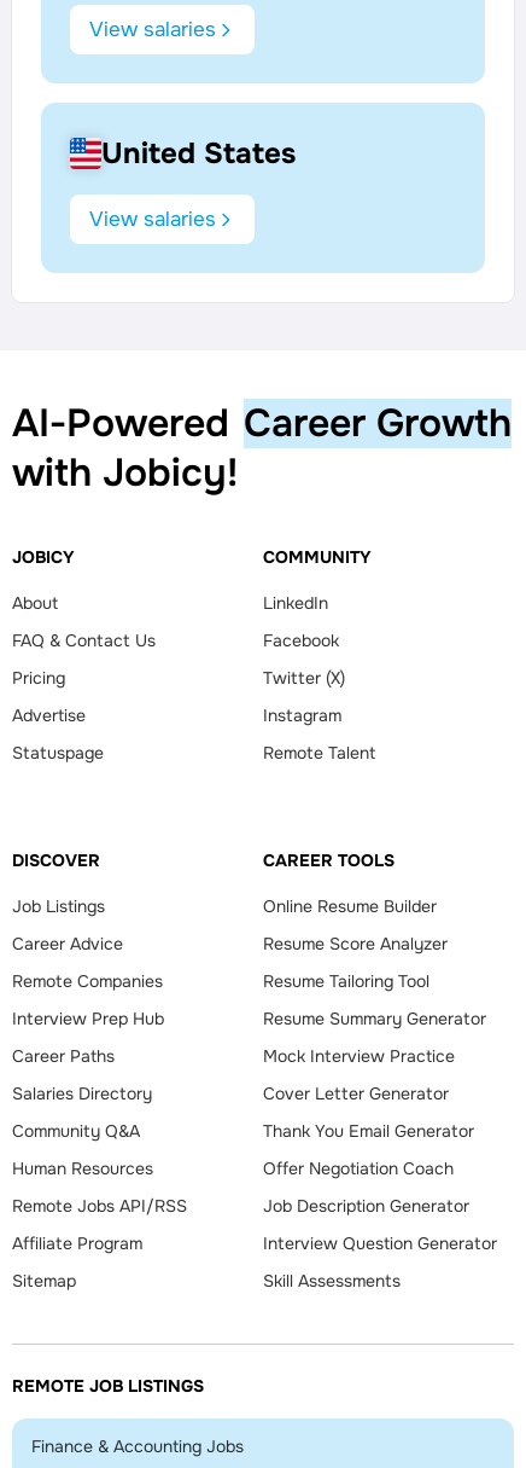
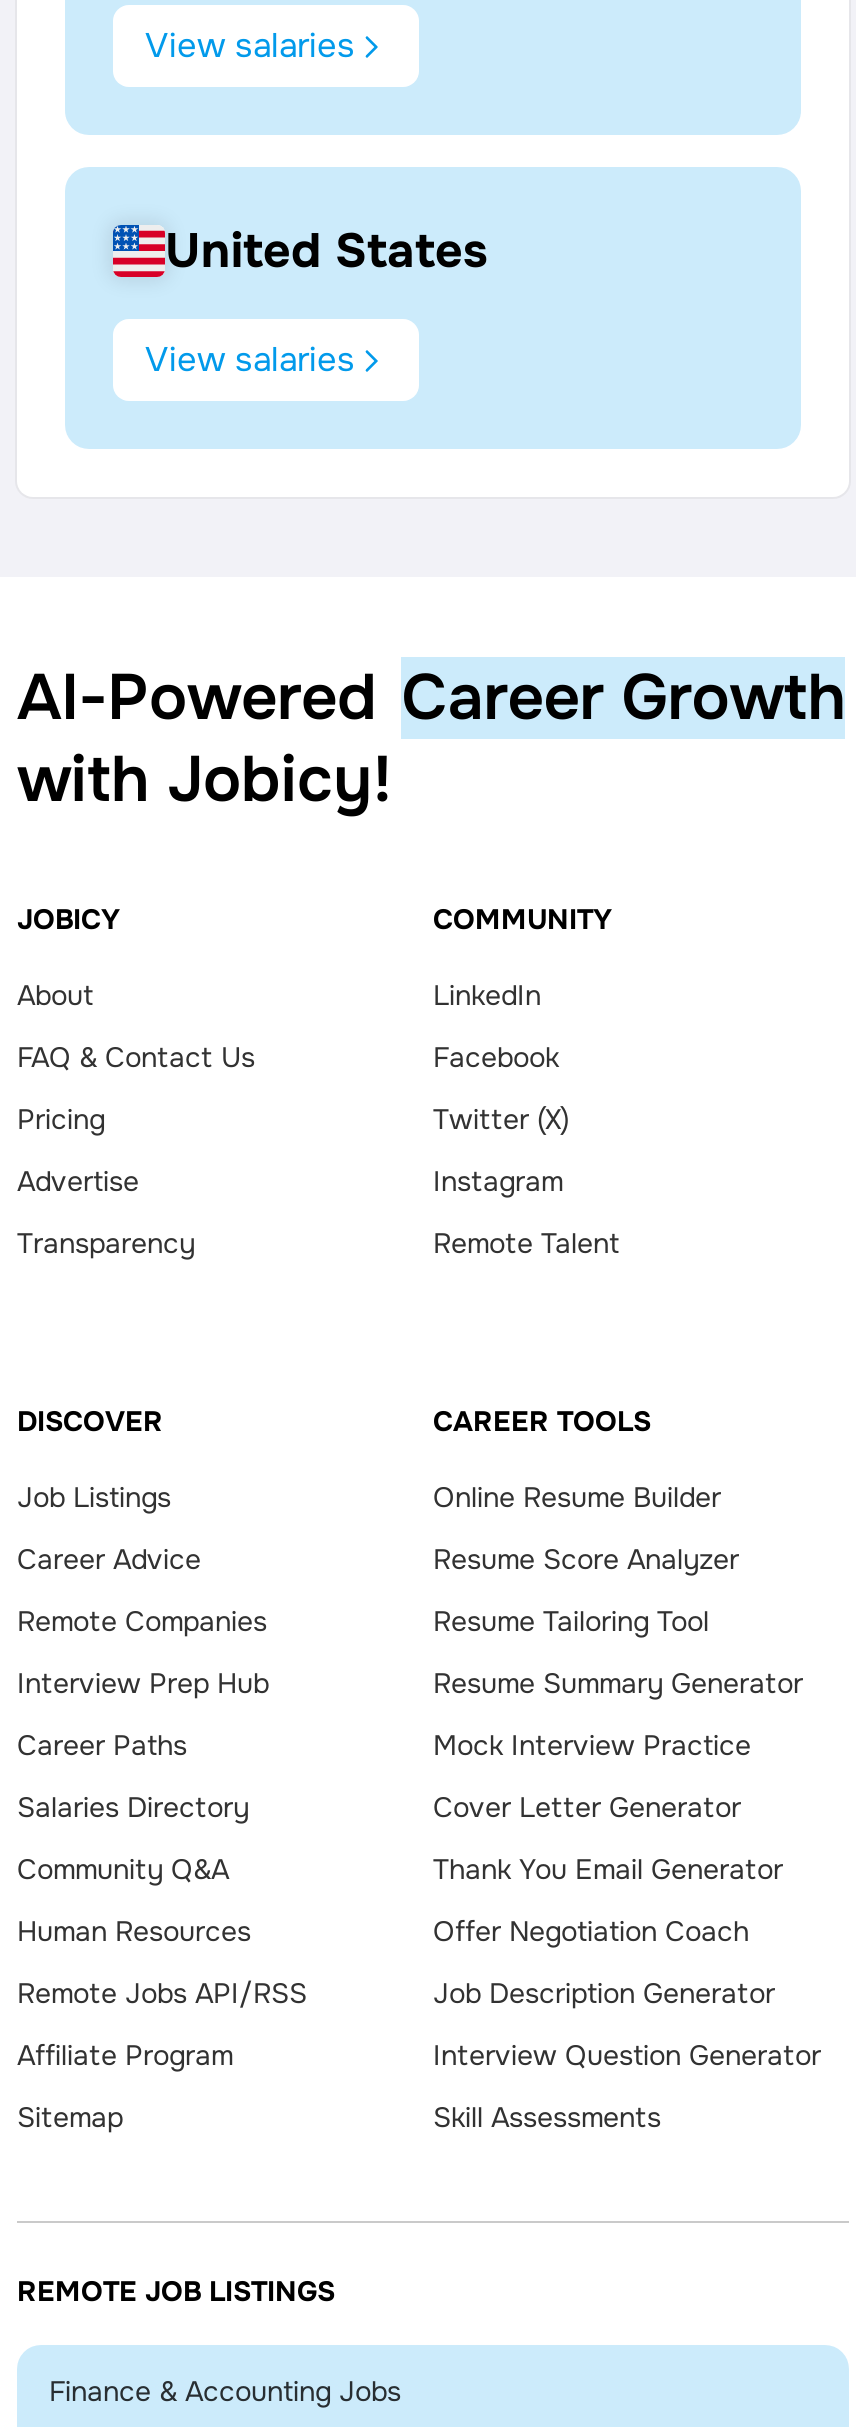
[12,742,104,764] Statuspage -> [17,1225,195,1261] Transparency

